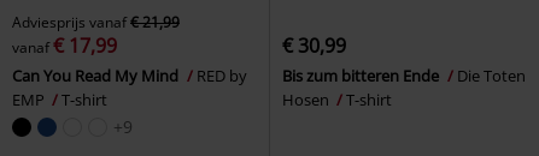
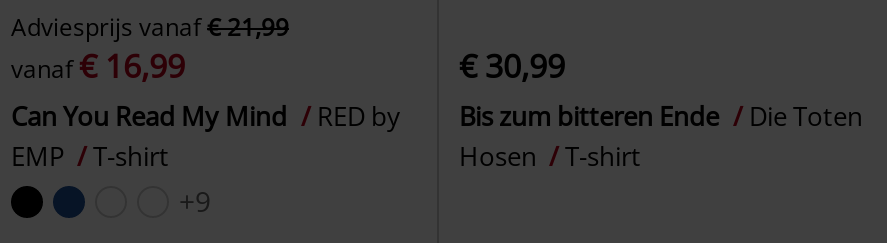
[12,32,117,58] vanaf€ 17,99 -> [11,43,185,87] vanaf€ 16,99

